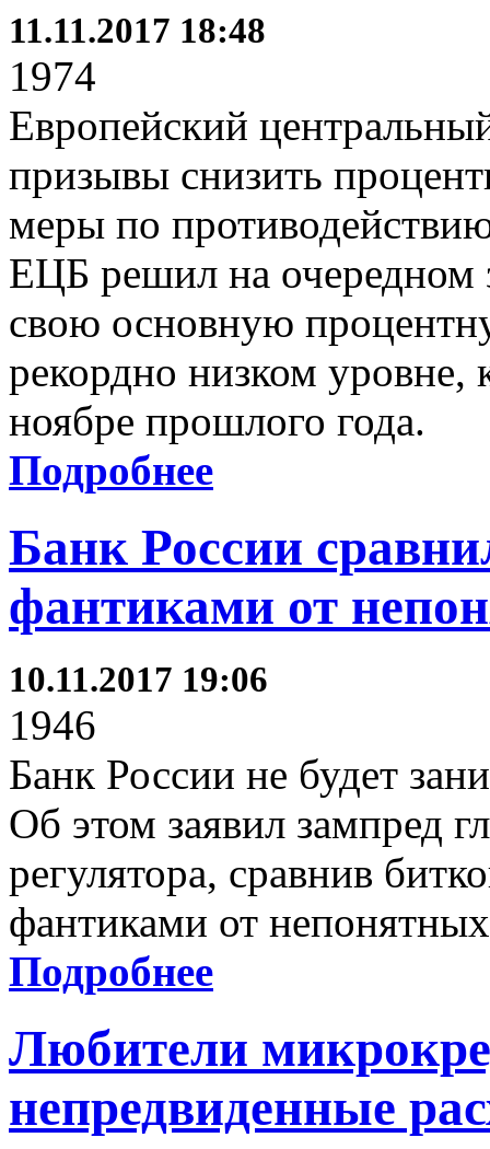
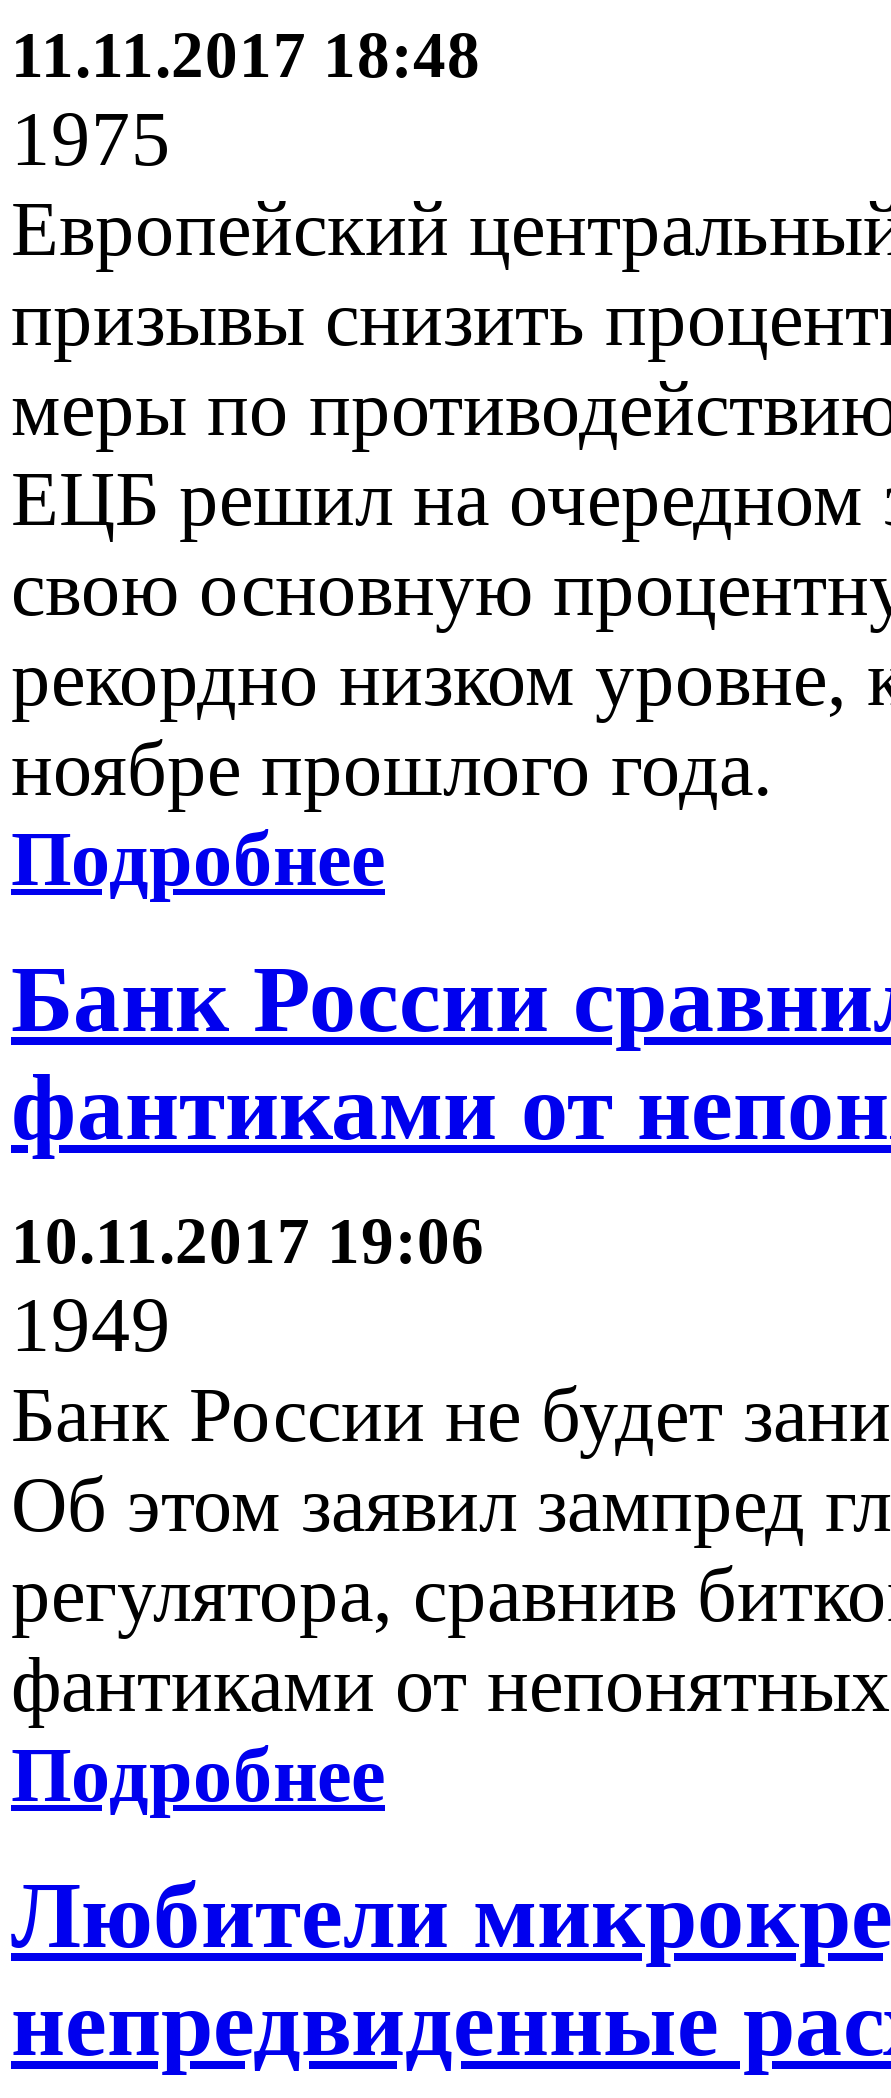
[9,52,96,99] 1974 -> [11,95,171,181] 1975
[9,701,96,748] 1946 -> [11,1280,171,1366] 1949

